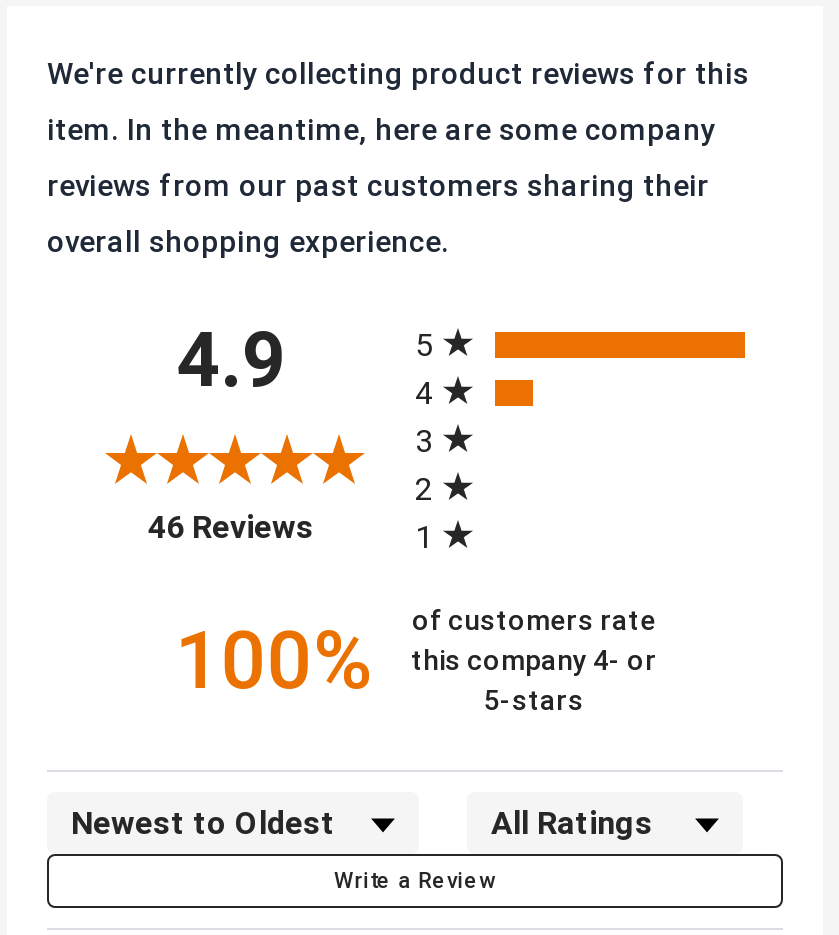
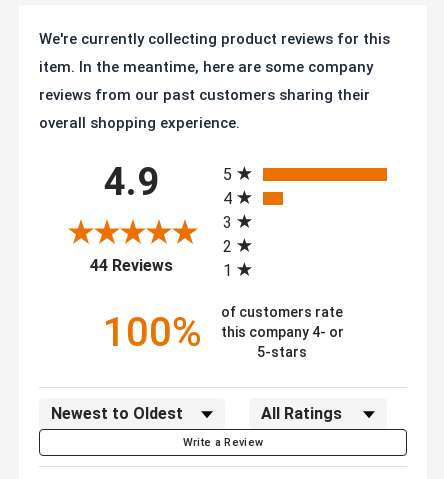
[148,508,314,546] 46 Reviews -> [89,256,172,275] 44 Reviews

